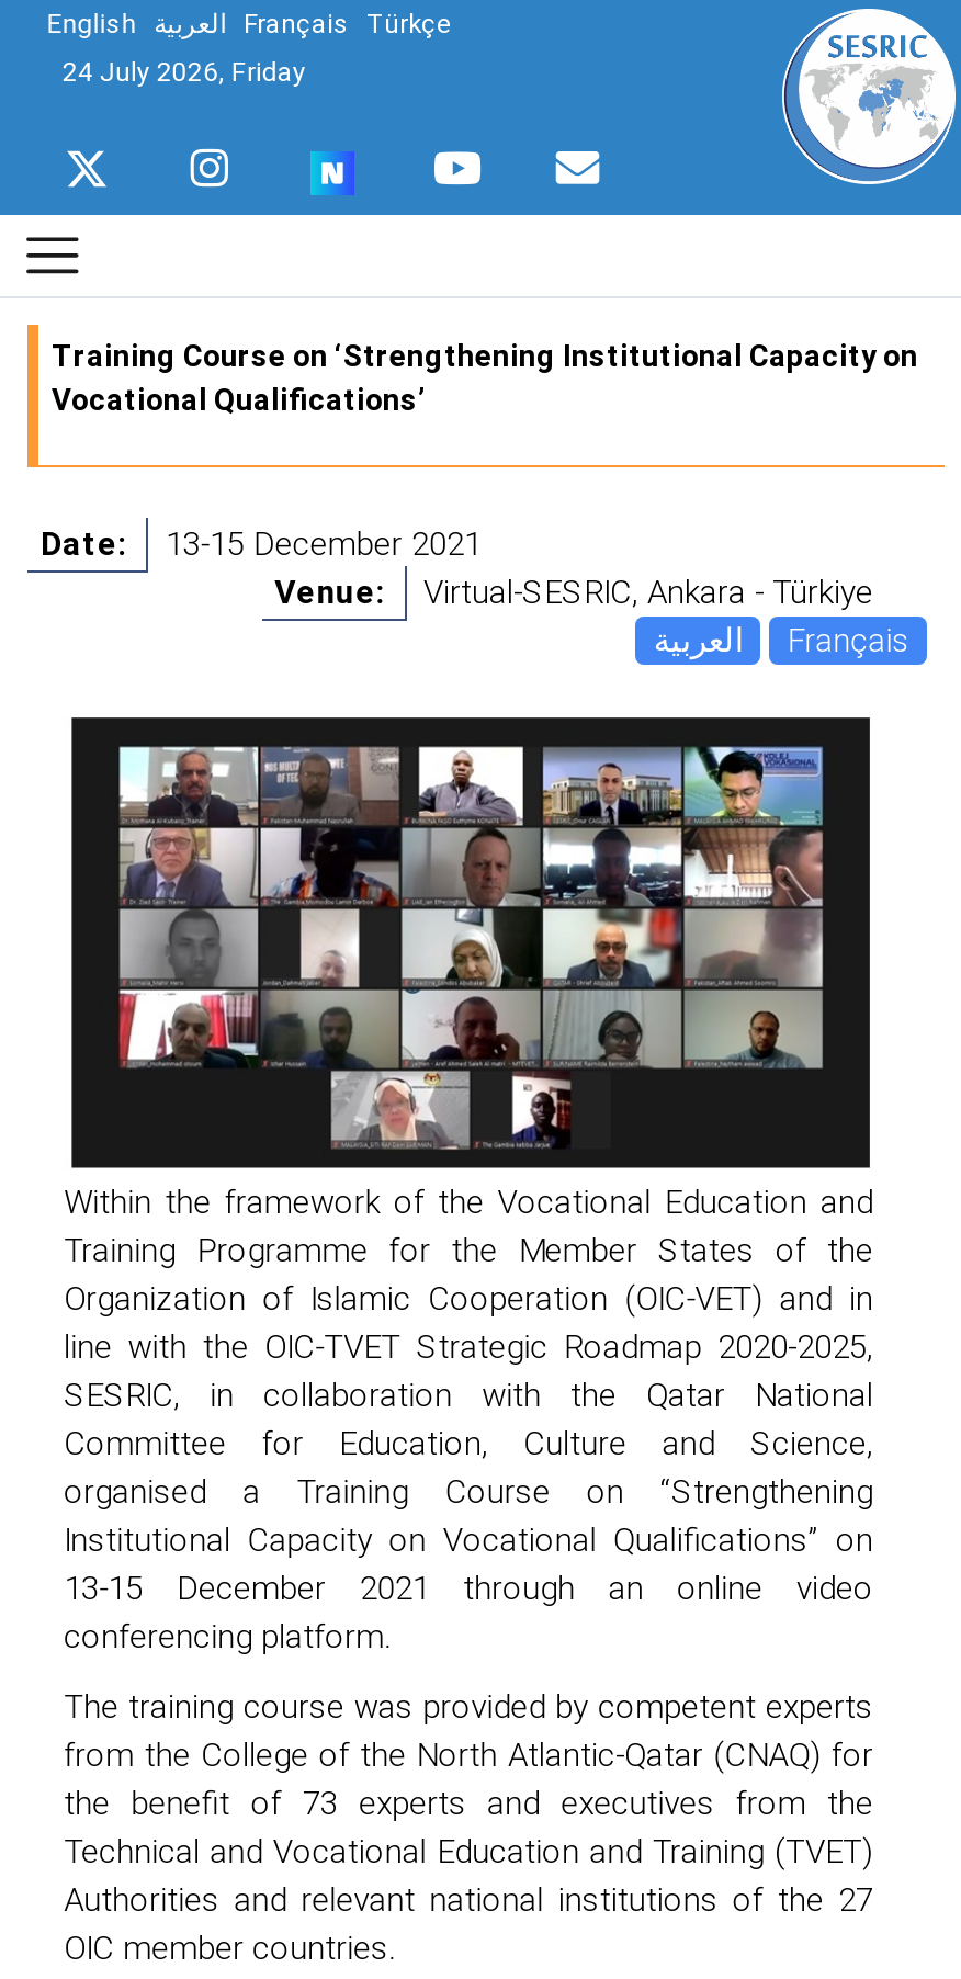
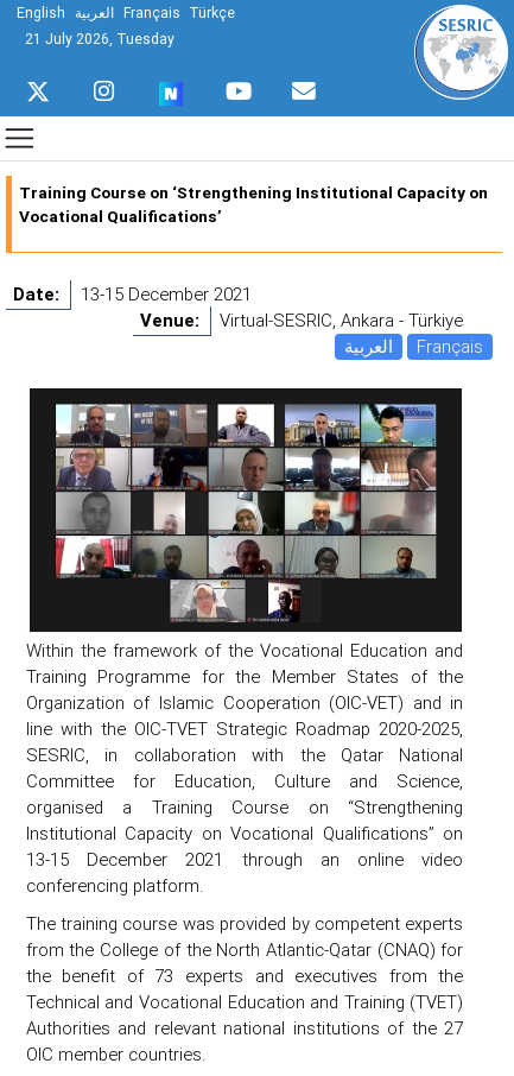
[62,55,306,88] 24 July 2026, Friday -> [25,30,174,48] 21 July 2026, Tuesday

